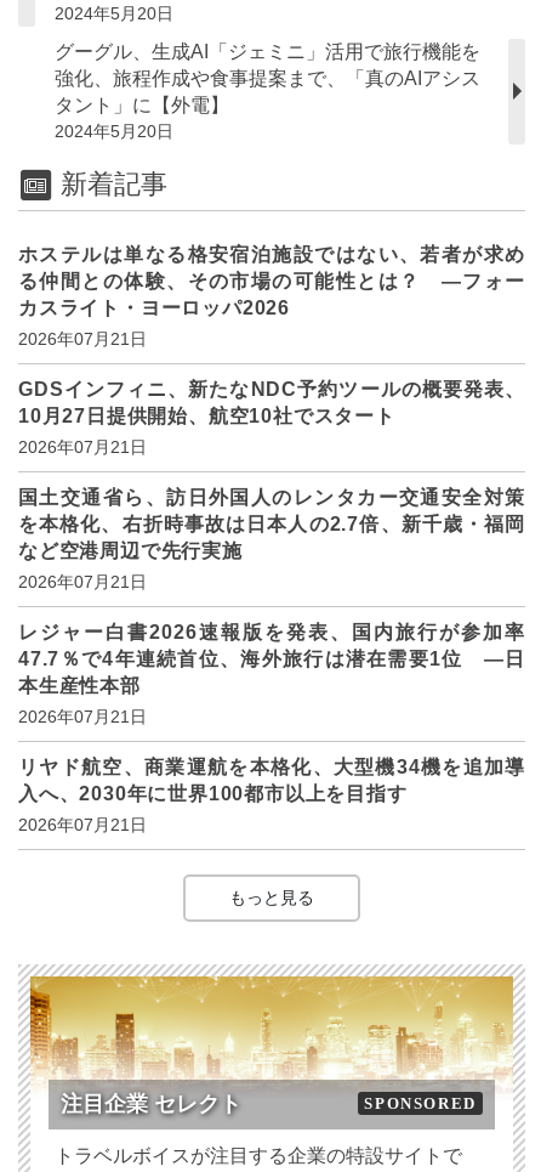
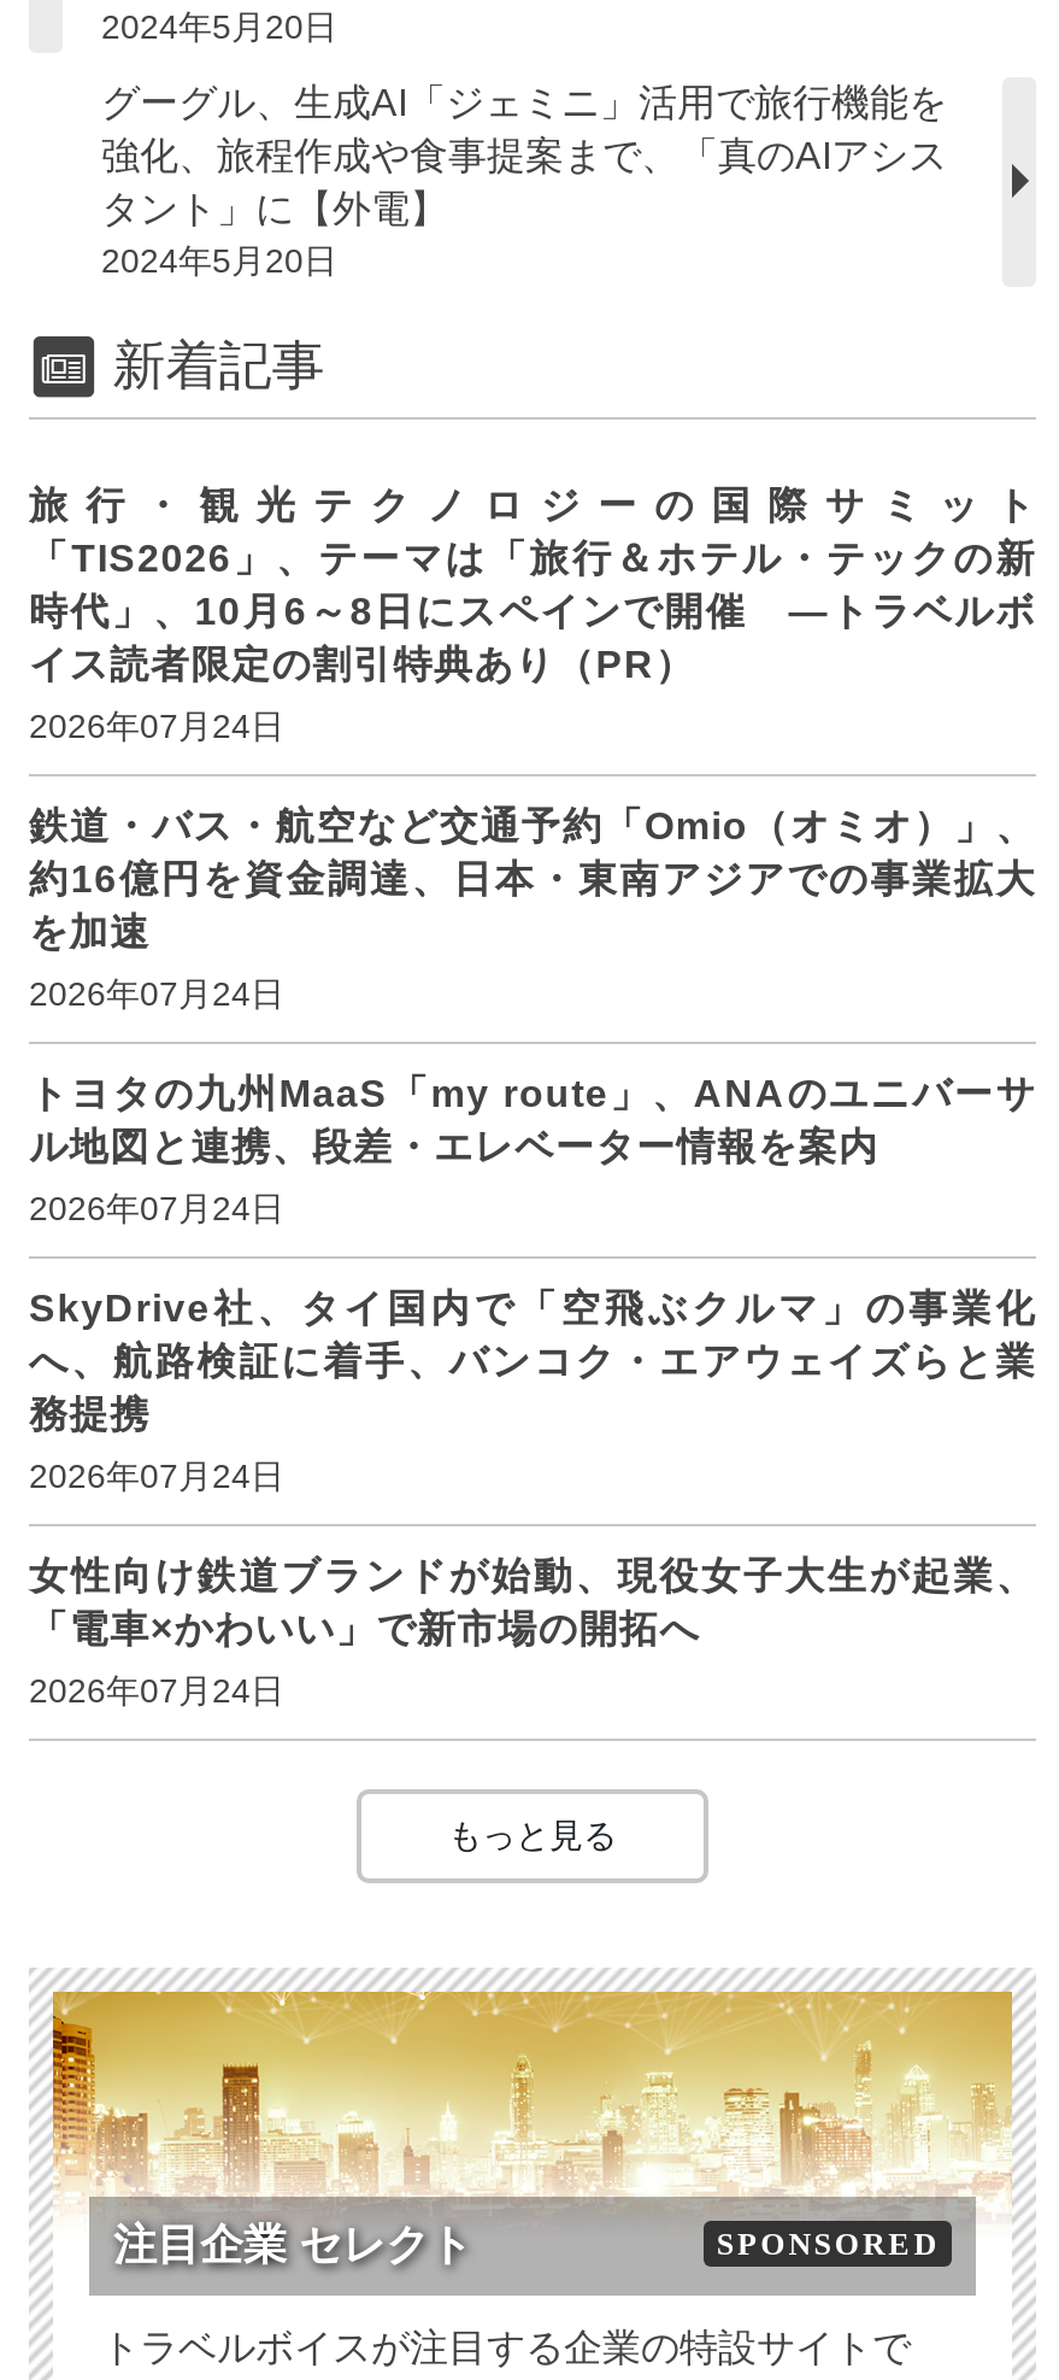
[18,244,525,318] ホステルは単なる格安宿泊施設ではない、若者が求め | る仲間との体験、その市場の可能性とは？ ―フォー | カスライト・ヨーロッパ2026 -> [29,483,1036,684] 旅行・観光テクノロジーの国際サミット | 「TIS2026」、テーマは「旅行＆ホテル・テックの新 | 時代」、10月6～8日にスペインで開催 ―トラベルボ | イス読者限定の割引特典あり（PR）
[18,329,147,348] 2026年07月21日 -> [29,705,284,744] 2026年07月24日
[18,378,525,426] GDSインフィニ、新たなNDC予約ツールの概要発表、 | 10月27日提供開始、航空10社でスタート -> [29,804,1036,951] 鉄道・バス・航空など交通予約「Omio（オミオ）」、 | 約16億円を資金調達、日本・東南アジアでの事業拡大 | を加速
[18,437,147,456] 2026年07月21日 -> [29,973,284,1012] 2026年07月24日
[18,486,525,560] 国土交通省ら、訪日外国人のレンタカー交通安全対策 | を本格化、右折時事故は日本人の2.7倍、新千歳・福岡 | など空港周辺で先行実施 -> [29,1072,1036,1166] トヨタの九州MaaS「my route」、ANAのユニバーサ | ル地図と連携、段差・エレベーター情報を案内
[18,571,147,591] 2026年07月21日 -> [29,1188,284,1226] 2026年07月24日
[18,621,525,695] レジャー白書2026速報版を発表、国内旅行が参加率 | 47.7％で4年連続首位、海外旅行は潜在需要1位 ―日 | 本生産性本部 -> [29,1286,1036,1434] SkyDrive社、タイ国内で「空飛ぶクルマ」の事業化 | へ、航路検証に着手、バンコク・エアウェイズらと業 | 務提携
[18,706,147,726] 2026年07月21日 -> [29,1455,284,1494] 2026年07月24日
[18,756,525,803] リヤド航空、商業運航を本格化、大型機34機を追加導 | 入へ、2030年に世界100都市以上を目指す -> [29,1554,1036,1648] 女性向け鉄道ブランドが始動、現役女子大生が起業、 | 「電車×かわいい」で新市場の開拓へ
[18,814,147,834] 2026年07月21日 -> [29,1670,284,1708] 2026年07月24日

